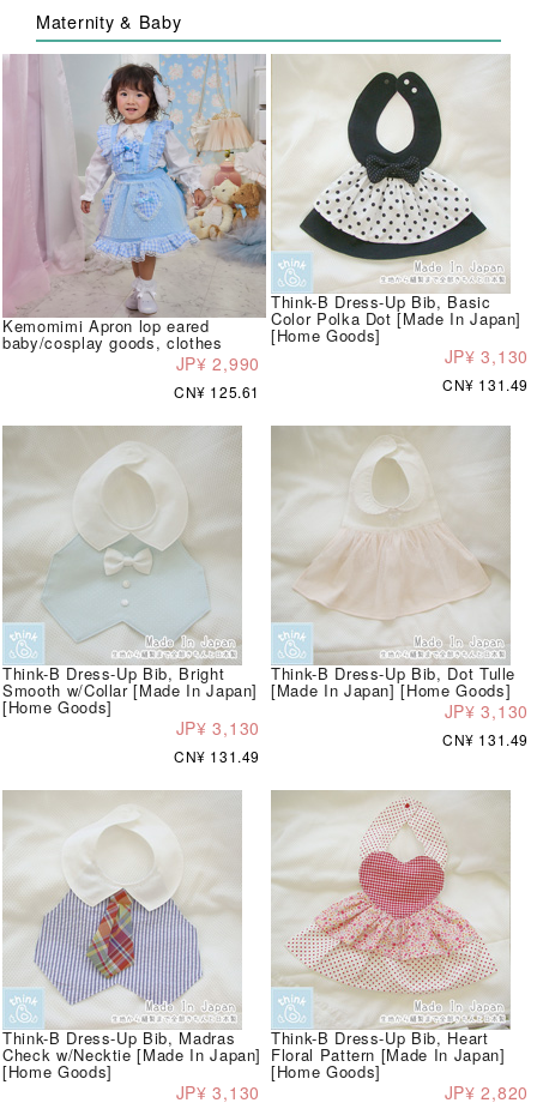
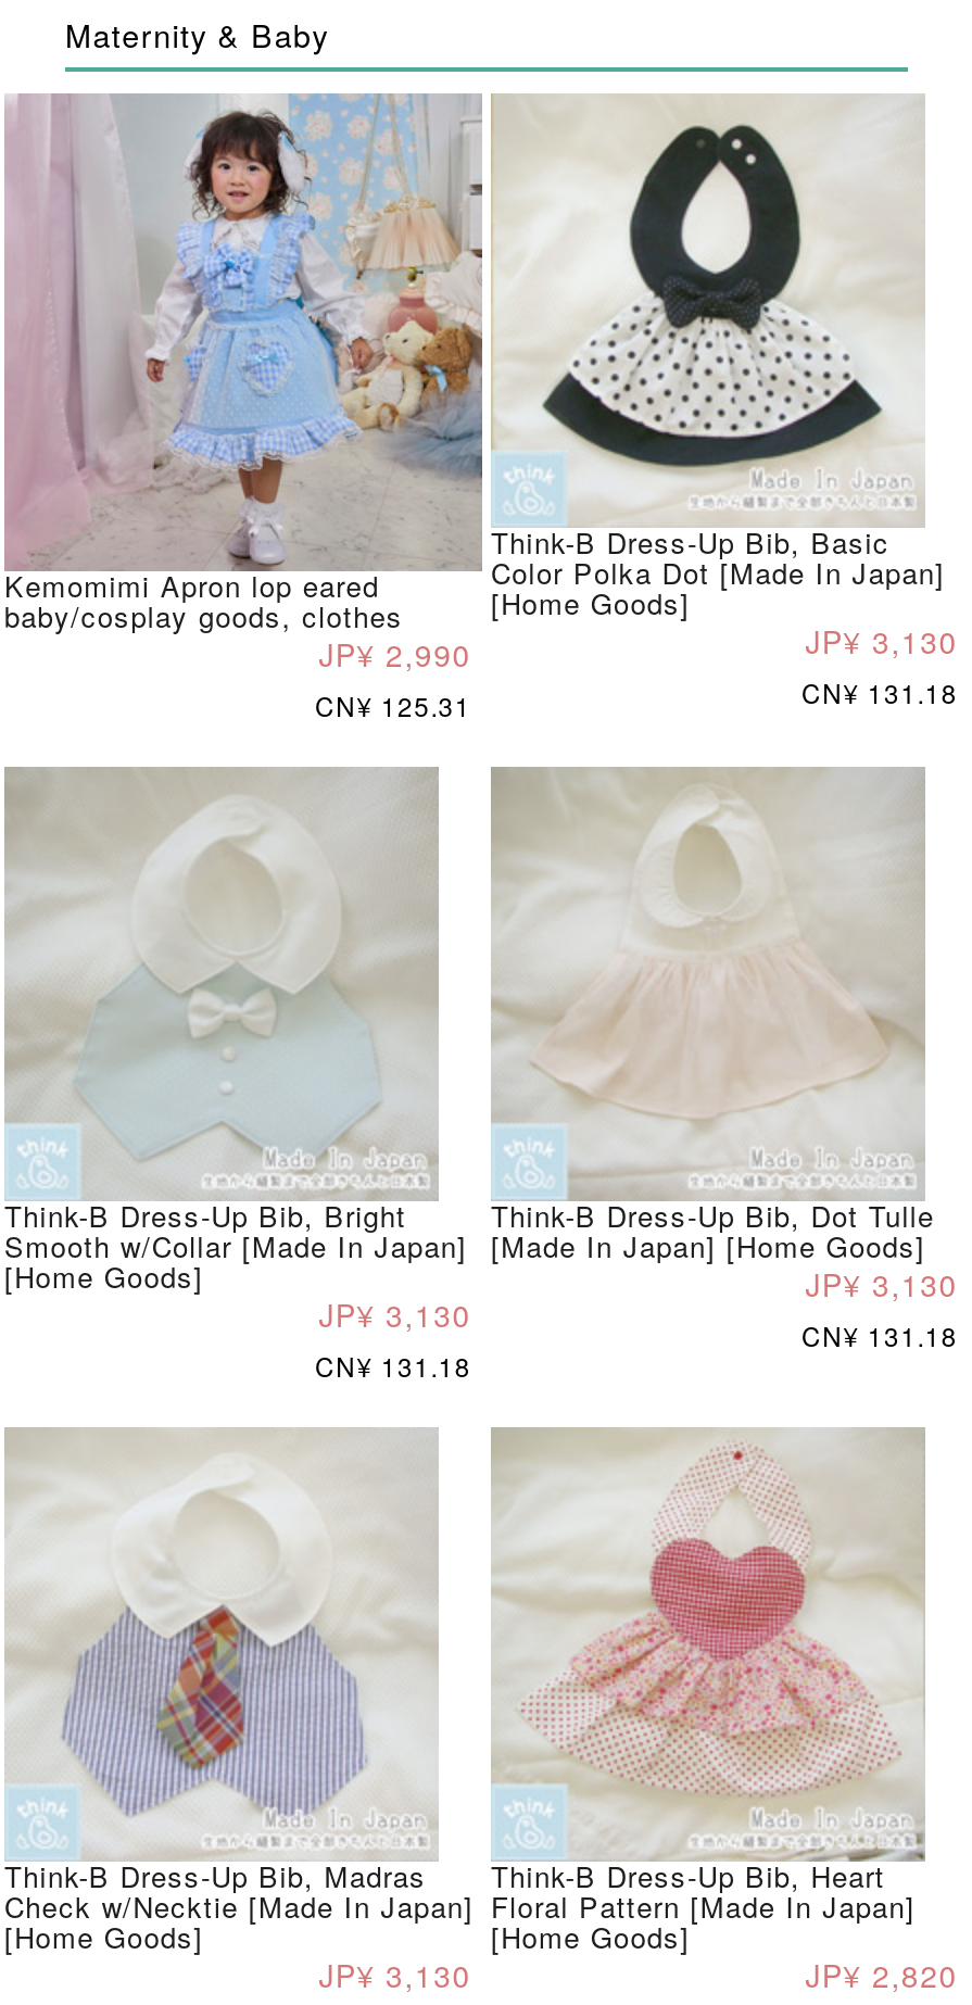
[442,374,529,395] CN¥ 131.49 -> [801,674,958,711] CN¥ 131.18
[174,381,260,402] CN¥ 125.61 -> [315,687,471,724] CN¥ 125.31
[442,729,529,749] CN¥ 131.49 -> [801,1317,958,1354] CN¥ 131.18
[174,746,260,766] CN¥ 131.49 -> [315,1347,471,1384] CN¥ 131.18

